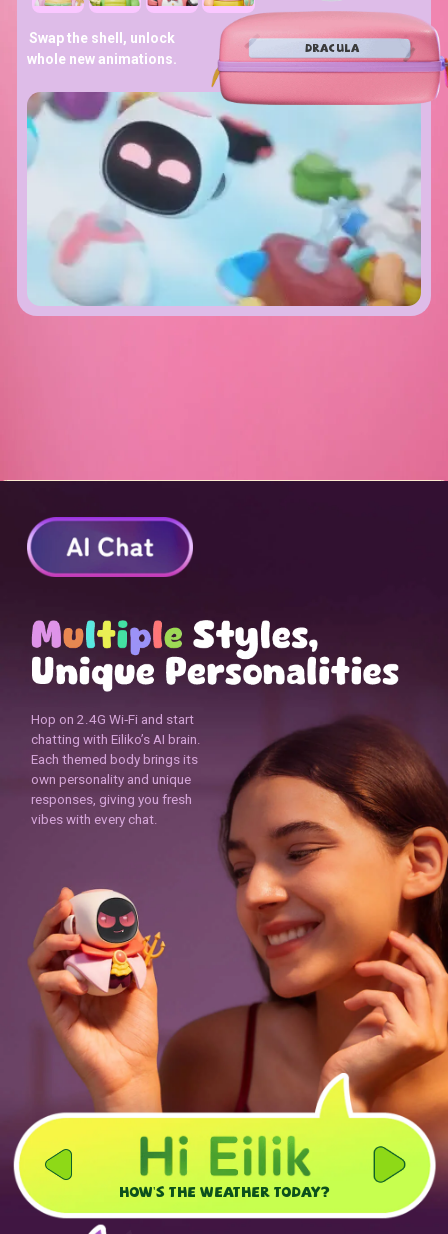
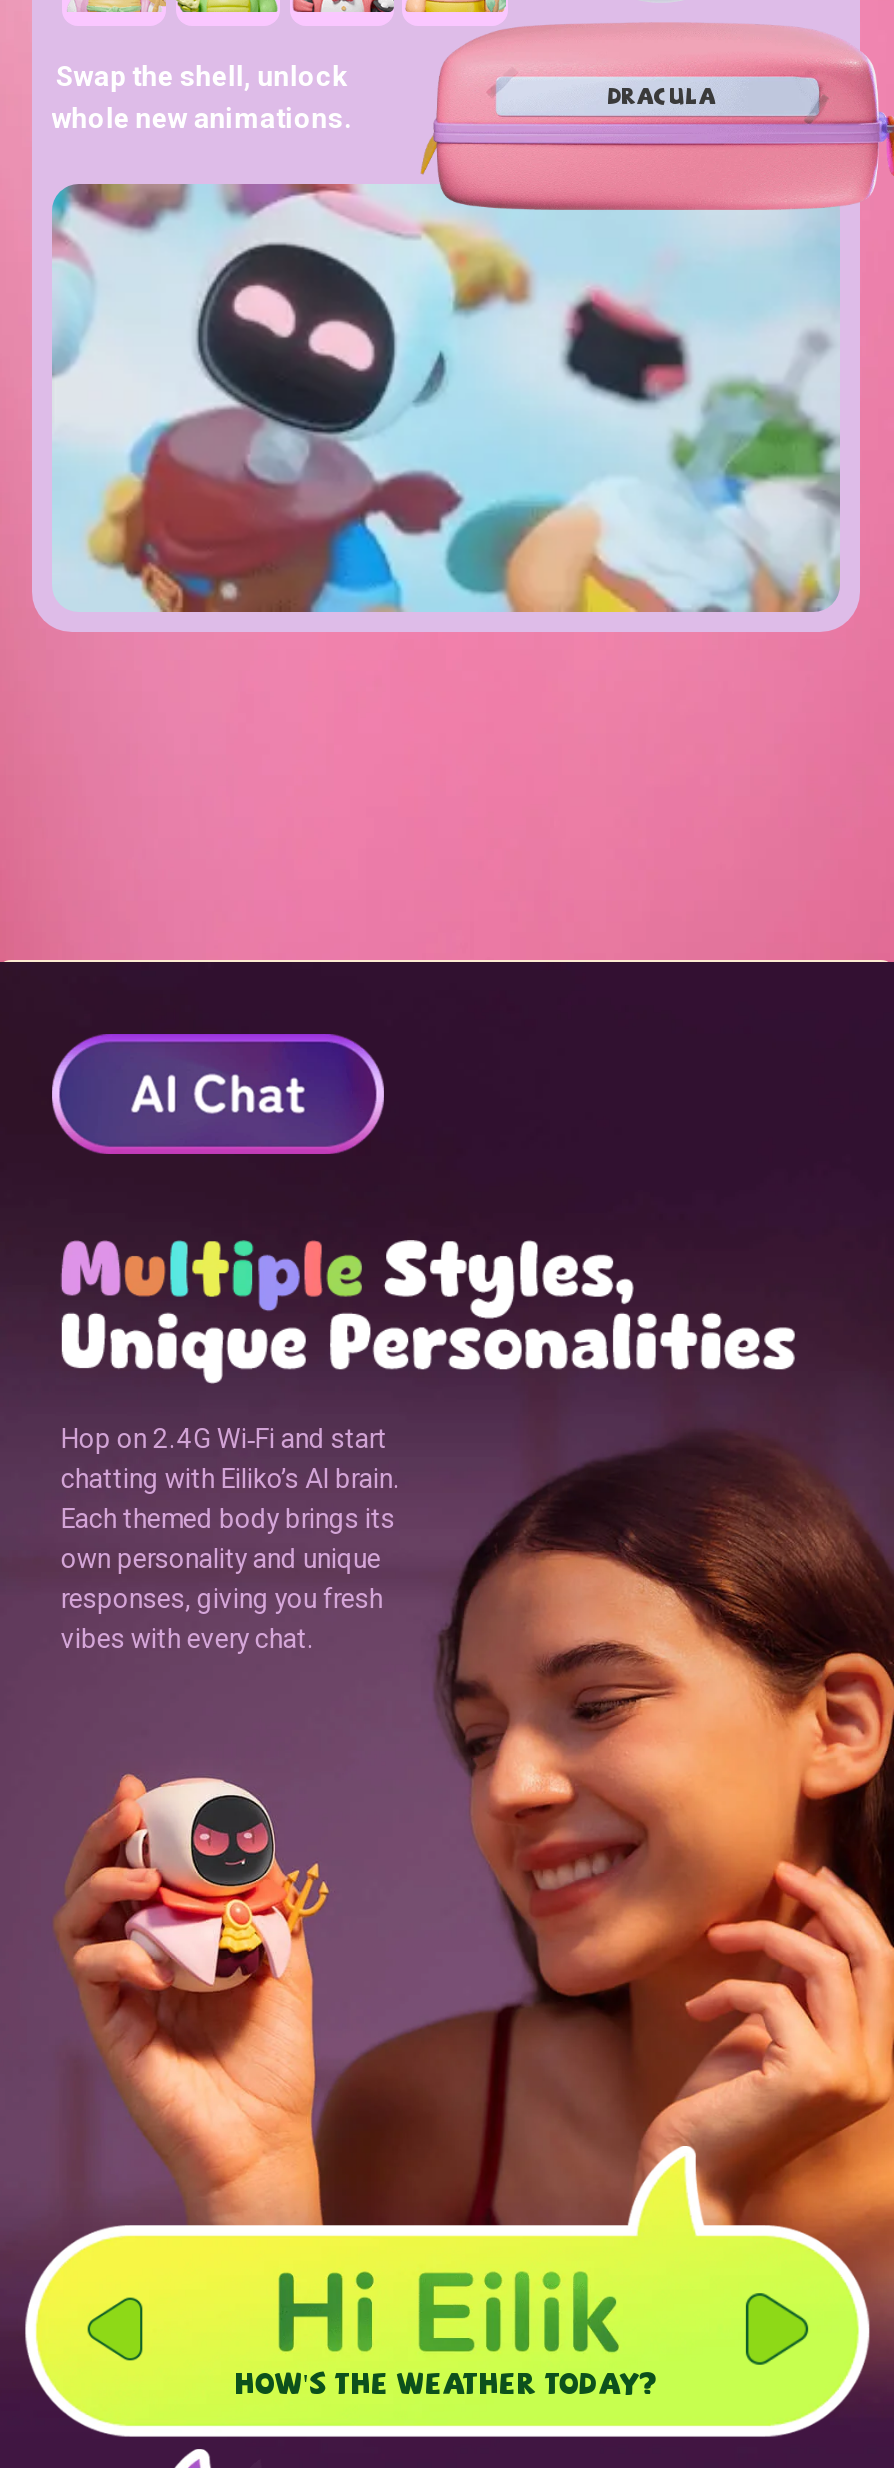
[26,91,421,307] [image] -> [52,182,840,614] [image]

